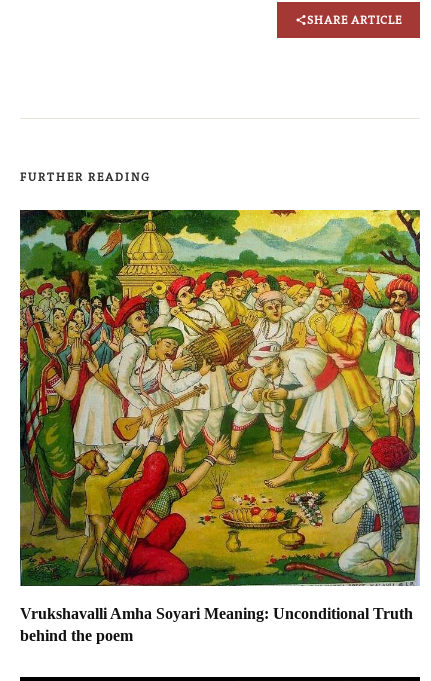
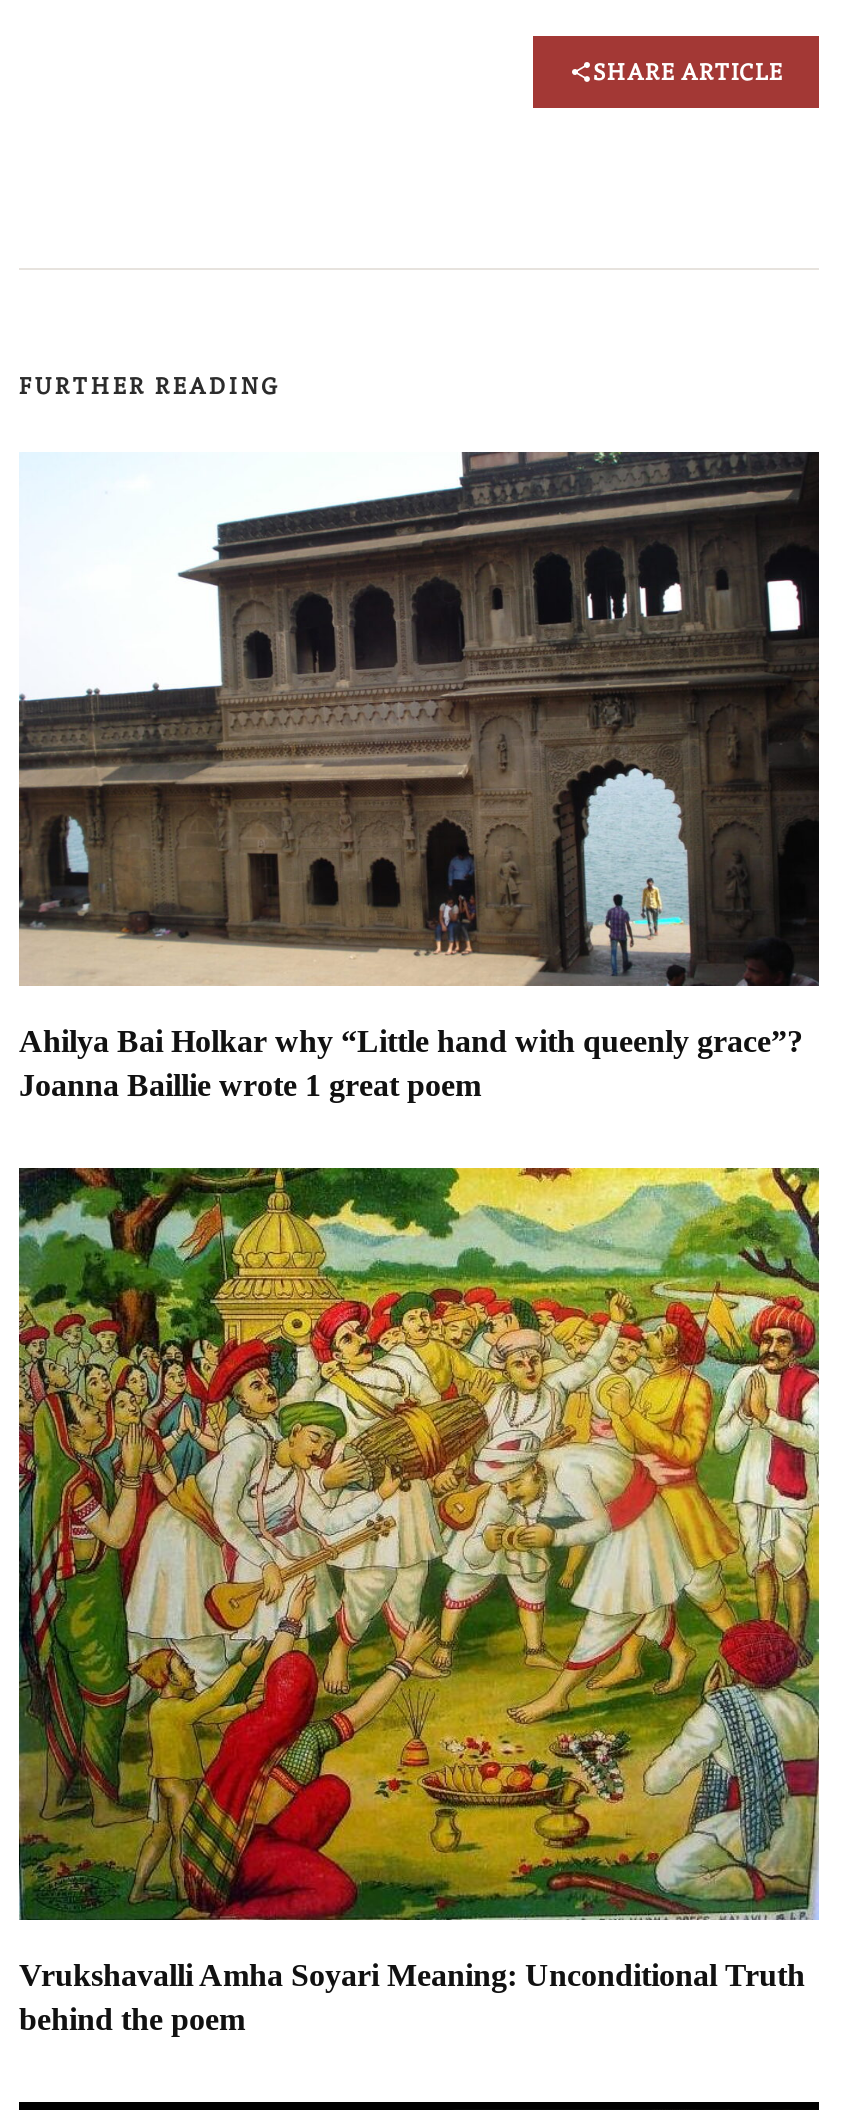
none -> [19,450,821,1102] [image] | Ahilya Bai Holkar why “Little hand with queenly grace”? | Joanna Baillie wrote 1 great poem

